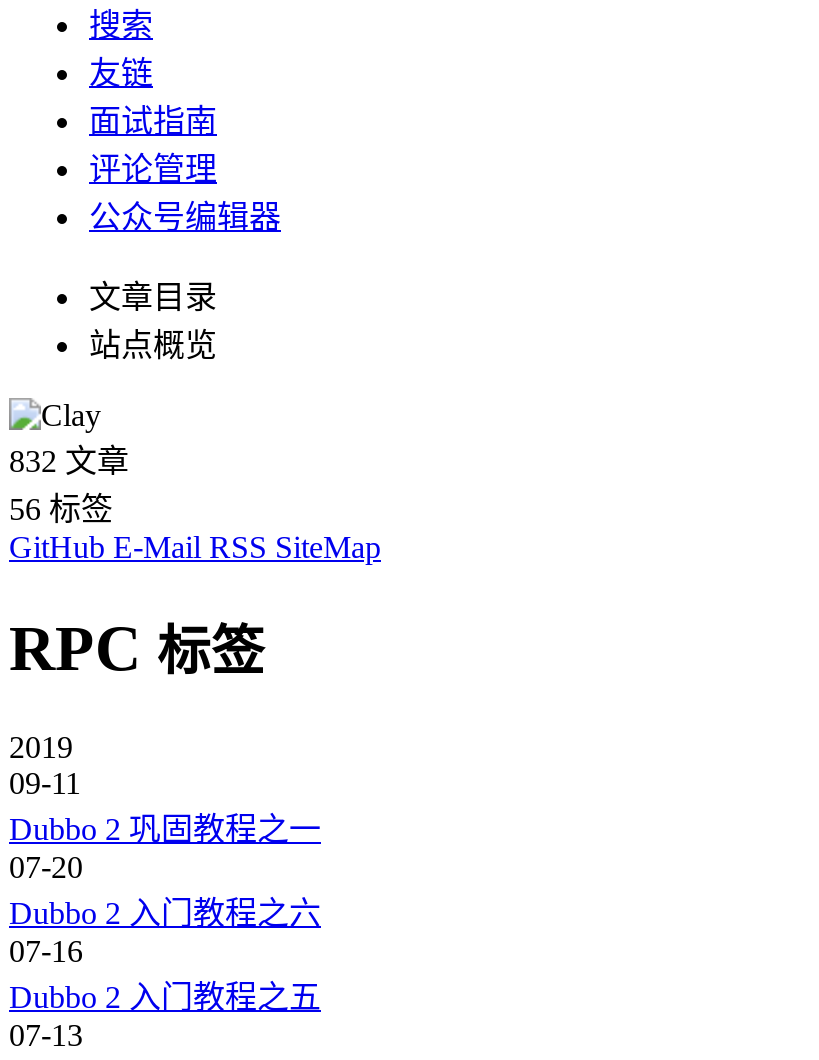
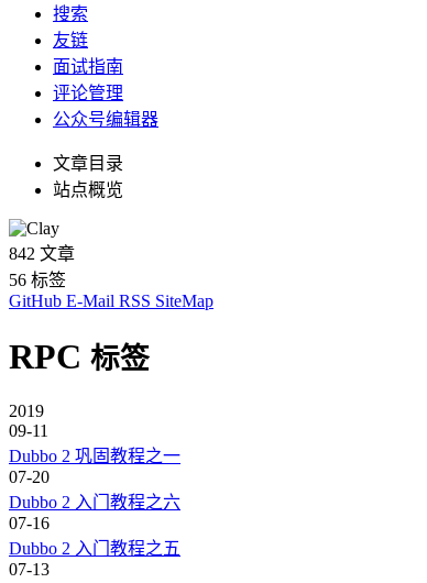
[9,444,129,478] 832 文章 -> [9,244,75,263] 842 文章

